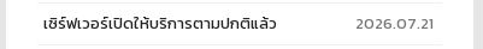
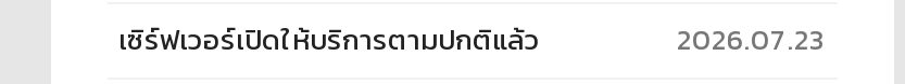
[355,12,433,34] 2026.07.21 -> [677,19,825,60] 2026.07.23

